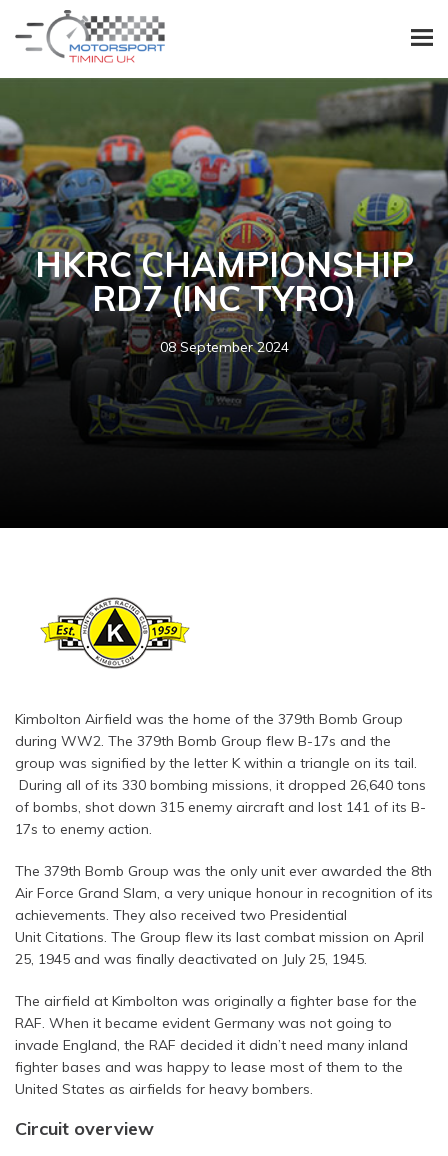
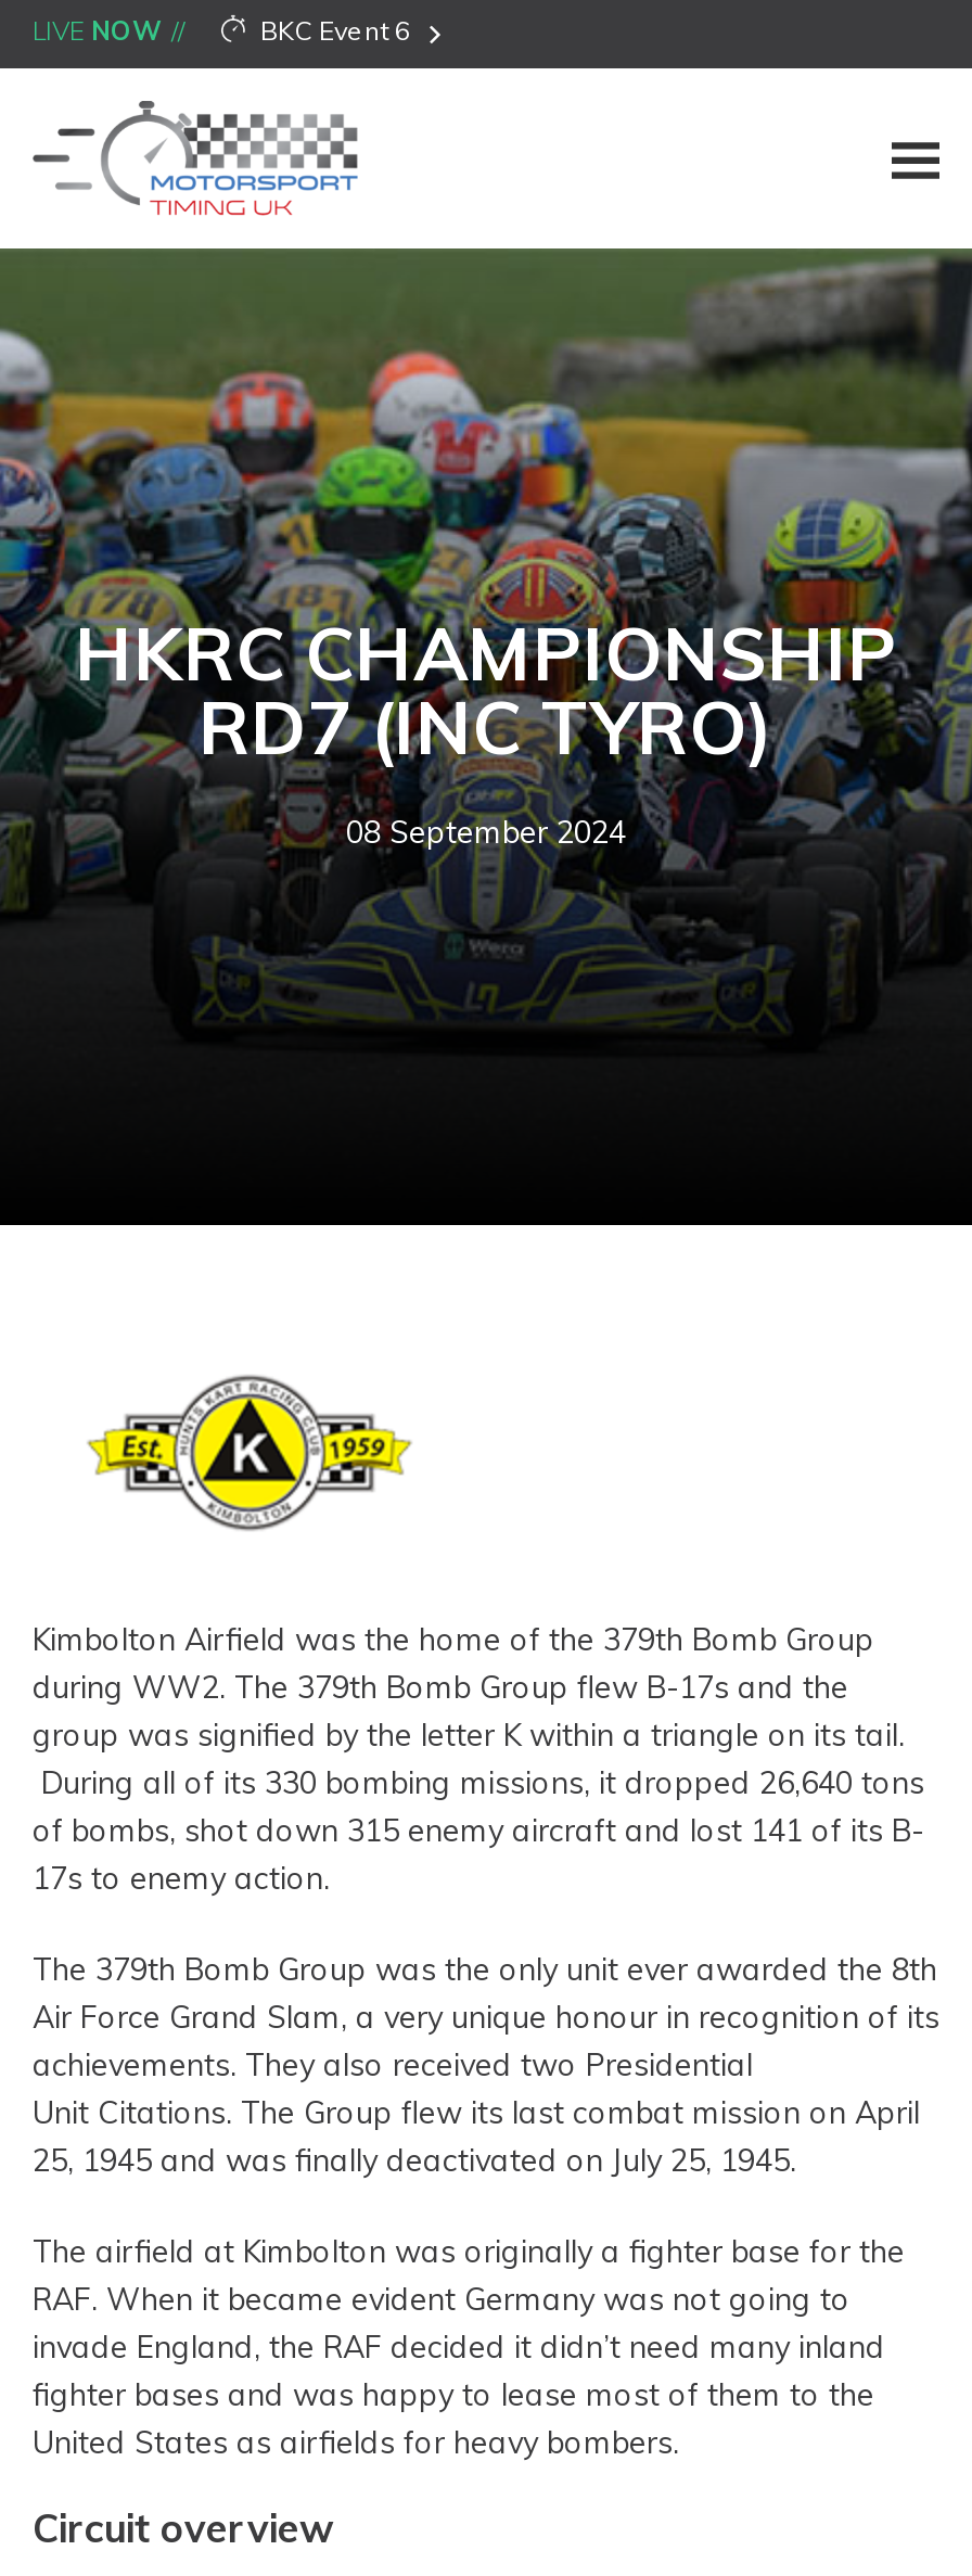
none -> [33,14,410,47] LIVE NOW | BKC Event 6

